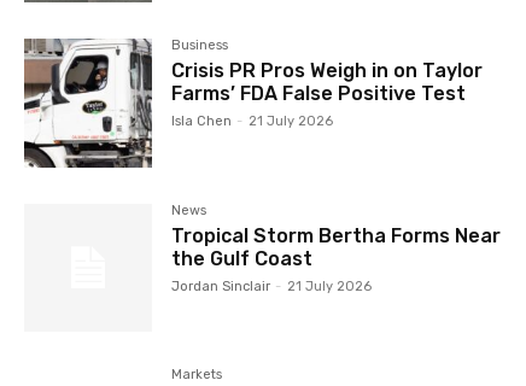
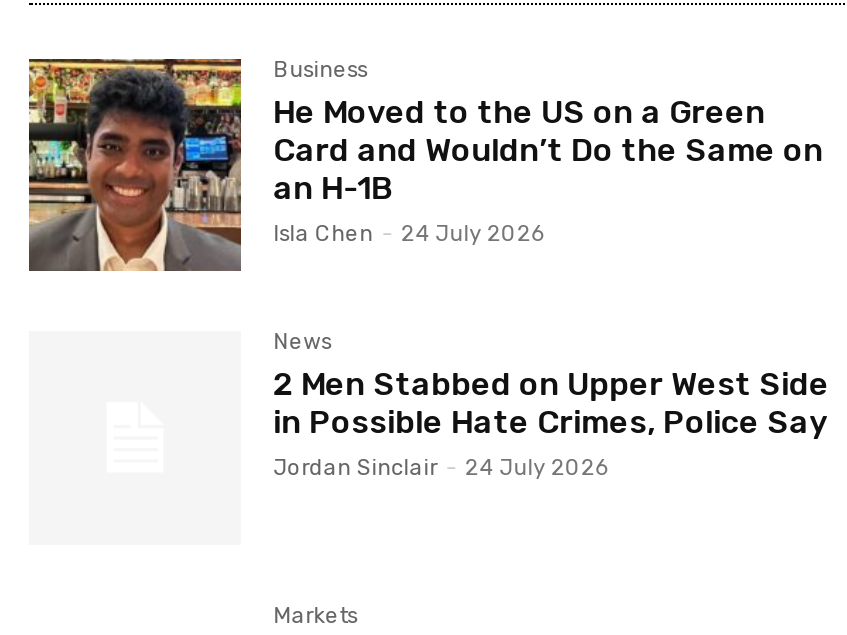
[23,37,483,169] [image] | Crisis PR Pros Weigh in on Taylor | Farms’ FDA False Positive Test | Isla Chen - 21 July 2026 -> [27,57,823,273] [image] | He Moved to the US on a Green | Card and Wouldn’t Do the Same on | an H-1B | Isla Chen - 24 July 2026
[171,224,501,294] Tropical Storm Bertha Forms Near | the Gulf Coast | Jordan Sinclair - 21 July 2026 -> [273,366,829,482] 2 Men Stabbed on Upper West Side | in Possible Hate Crimes, Police Say | Jordan Sinclair - 24 July 2026

